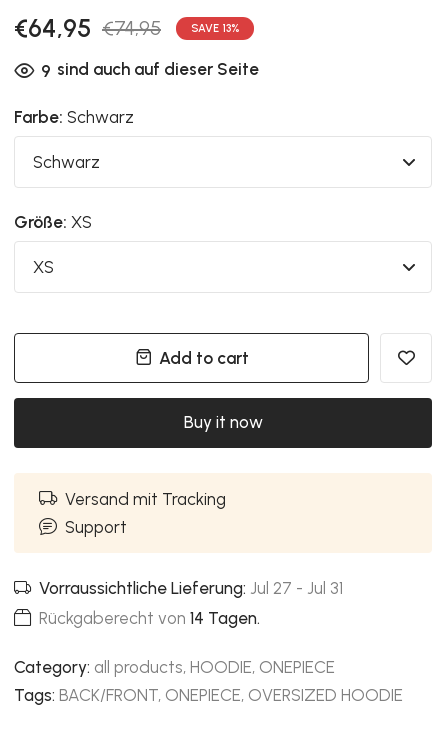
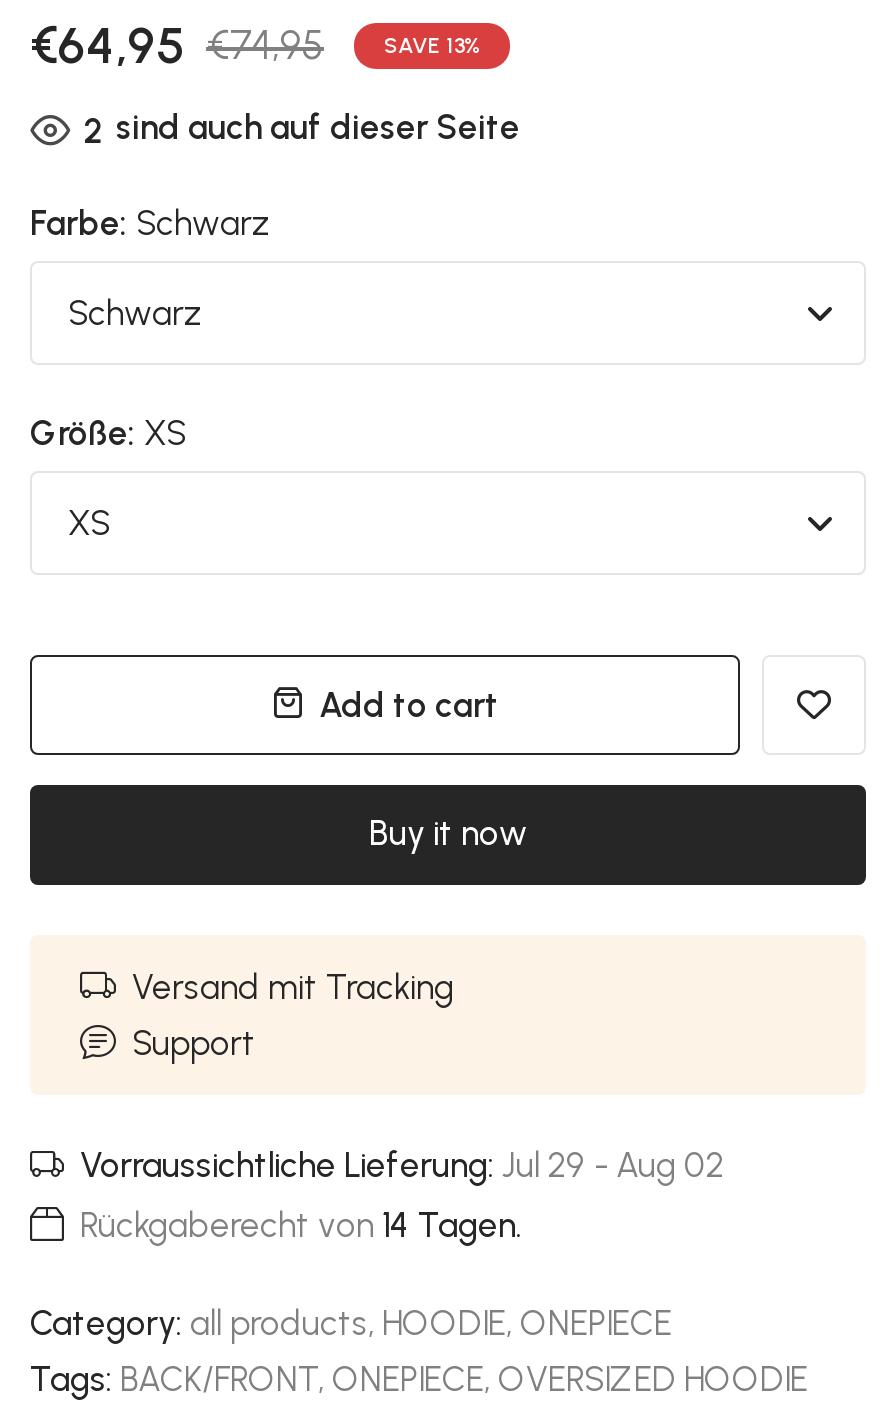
[41,59,259,81] 9 sind auch auf dieser Seite -> [84,107,520,151] 2 sind auch auf dieser Seite
[39,578,343,598] Vorraussichtliche Lieferung: Jul 27 - Jul 31 -> [80,1145,724,1185] Vorraussichtliche Lieferung: Jul 29 - Aug 02

